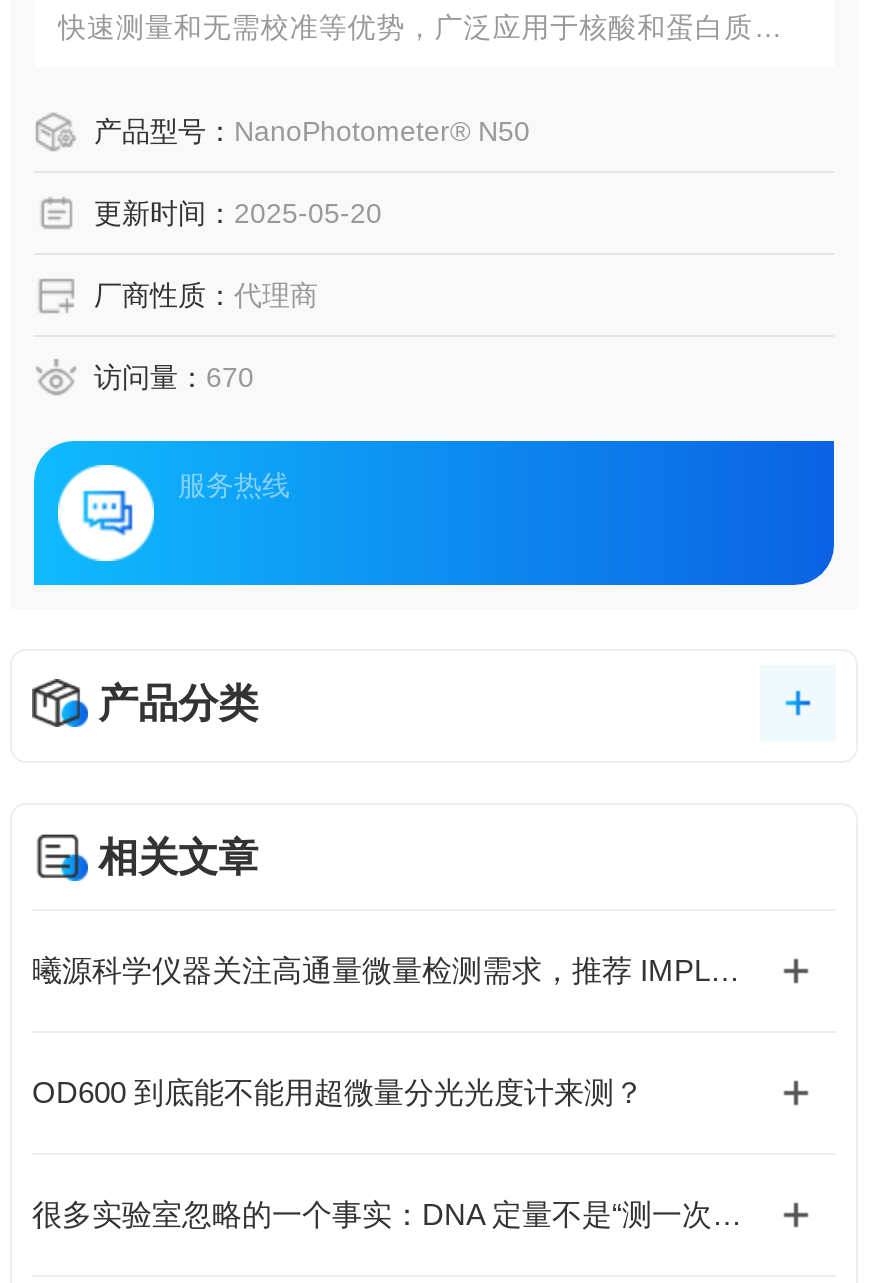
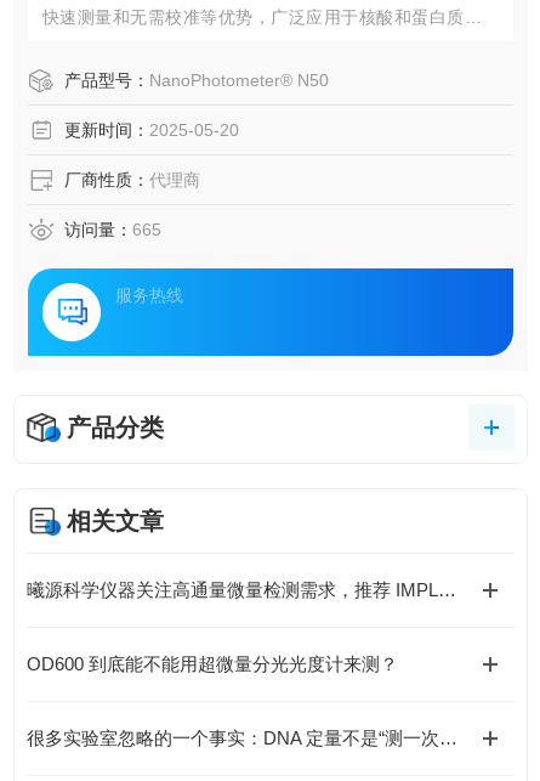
[94,361,254,393] 访问量：670 -> [64,220,161,239] 访问量：665

